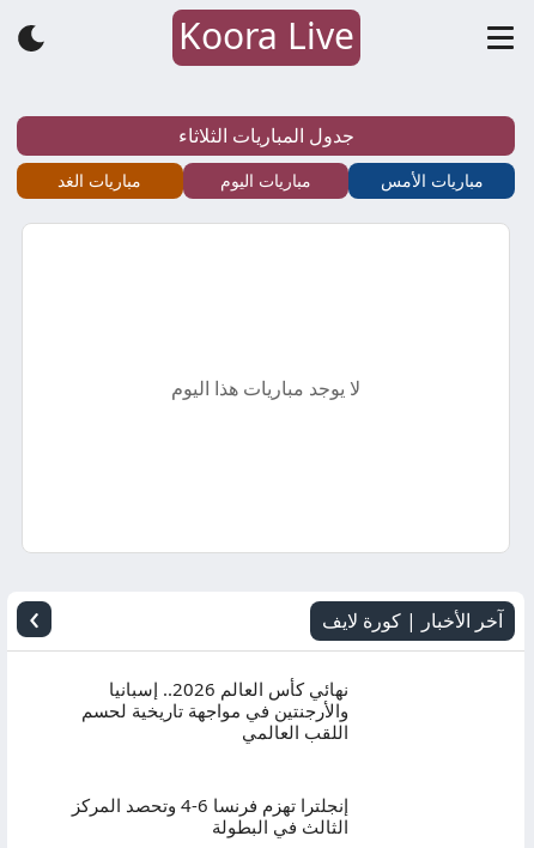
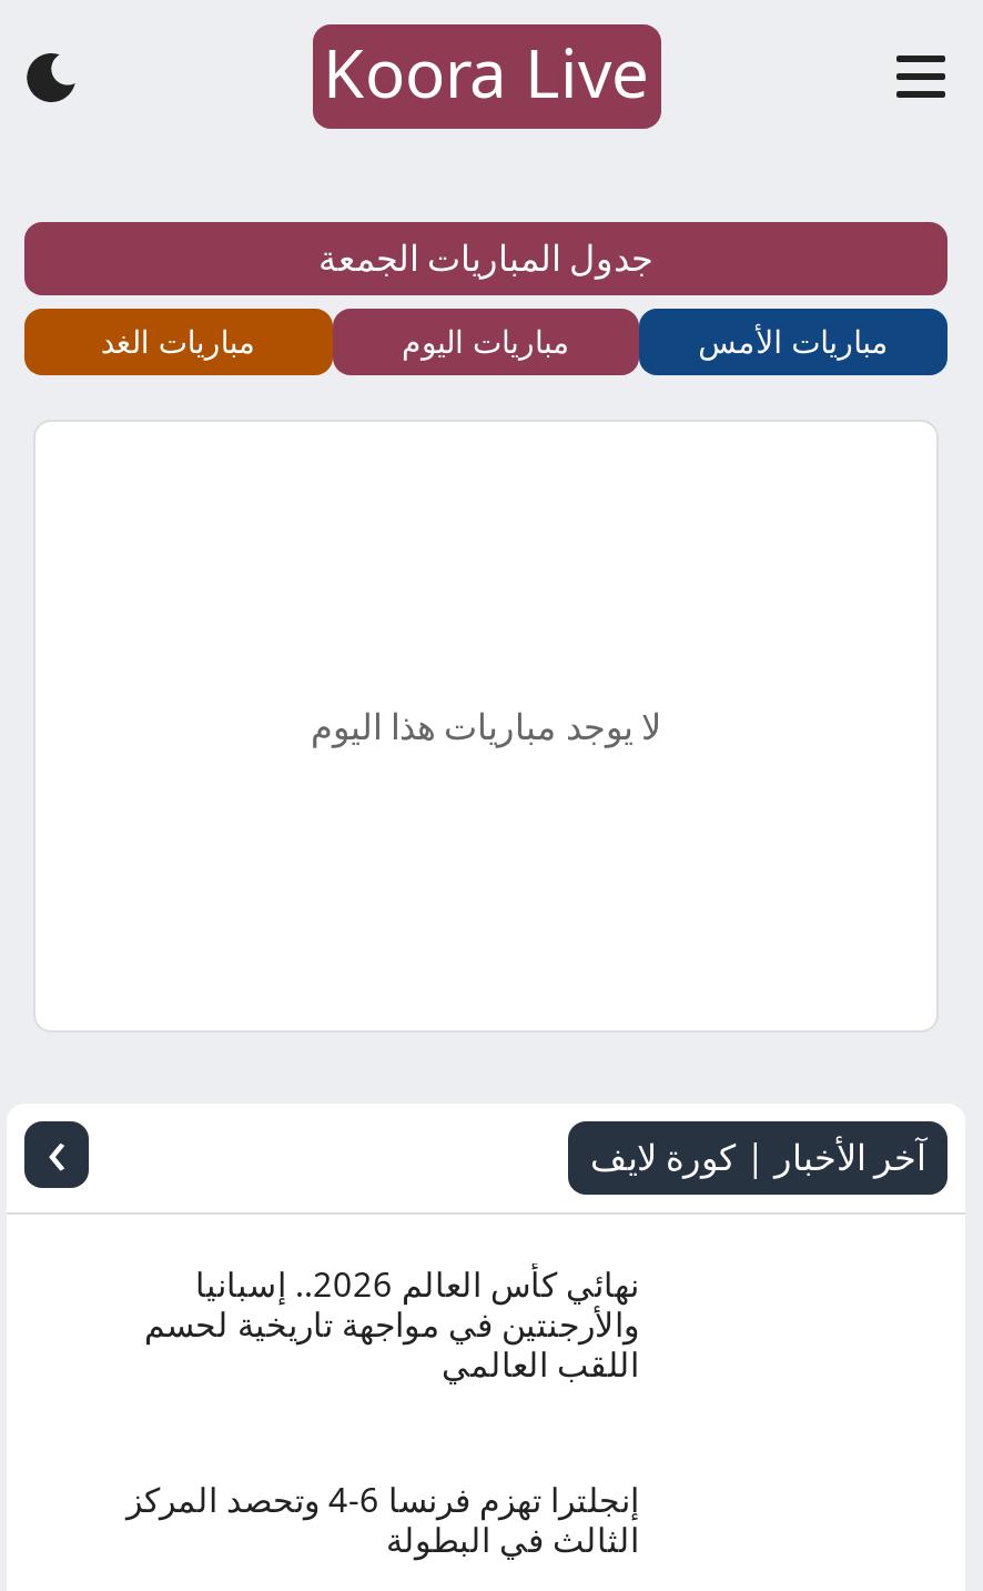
[178,122,354,149] جدول المباريات الثلاثاء -> [318,233,653,282] جدول المباريات الجمعة

